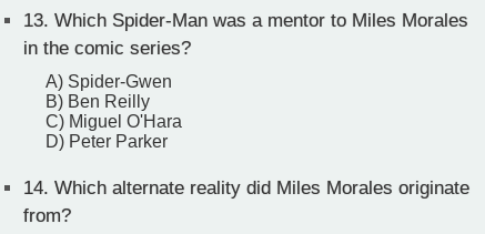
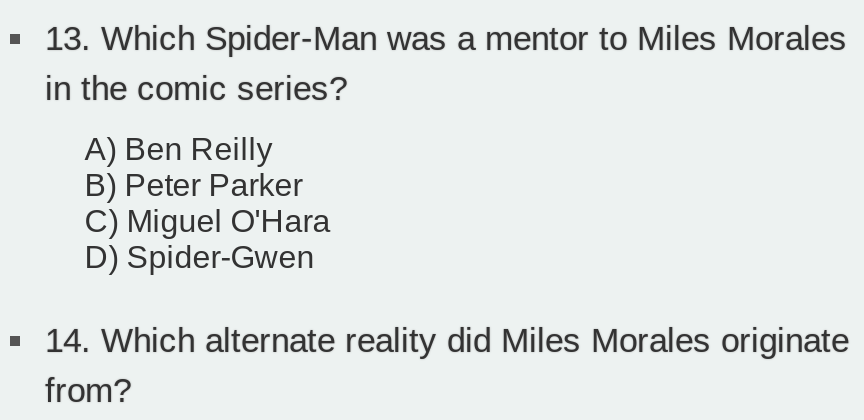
[46,72,172,111] A) Spider-Gwen | B) Ben Reilly -> [85,131,303,201] A) Ben Reilly | B) Peter Parker
[46,132,168,150] D) Peter Parker -> [85,239,315,273] D) Spider-Gwen

